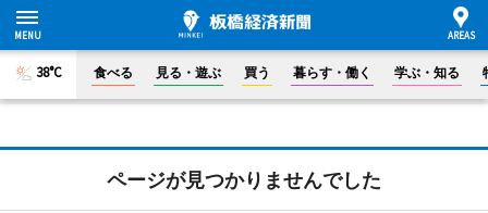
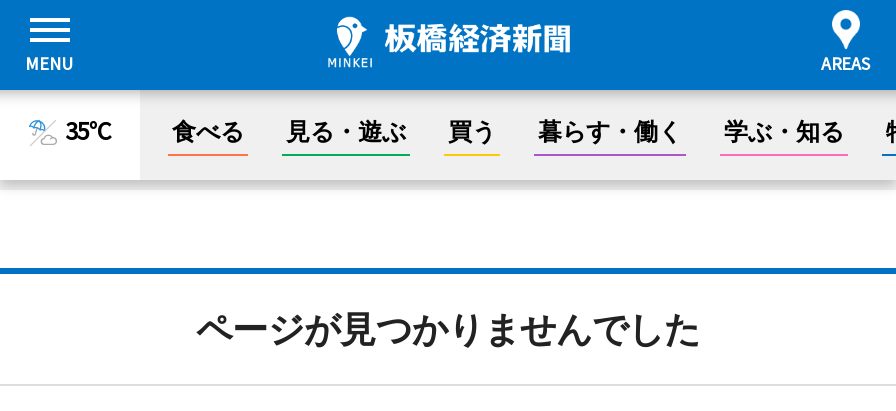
[35,64,62,82] 38°C -> [65,115,113,149] 35°C

